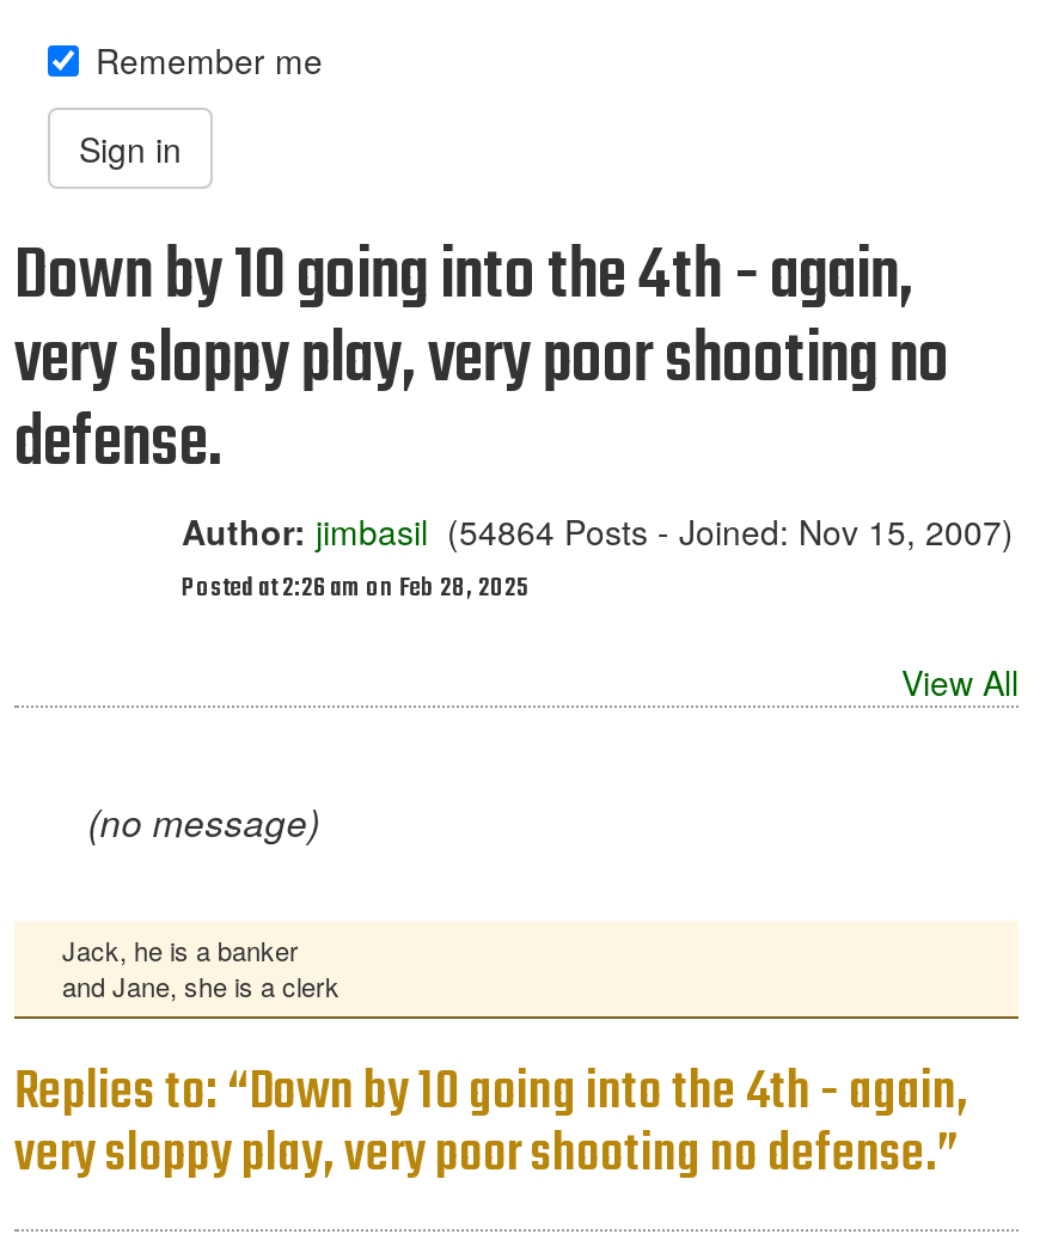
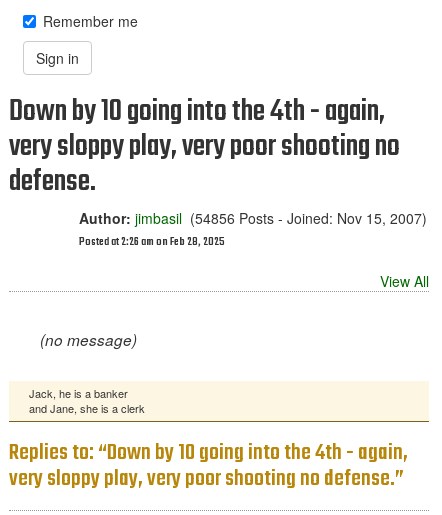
[182,507,1014,555] Author: jimbasil (54864 Posts - Joined: Nov 15, 2007) -> [79,208,427,228] Author: jimbasil (54856 Posts - Joined: Nov 15, 2007)

